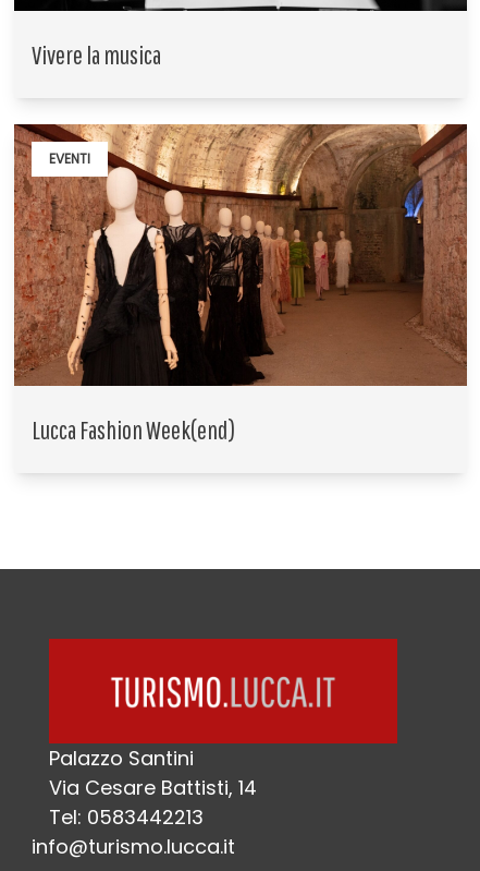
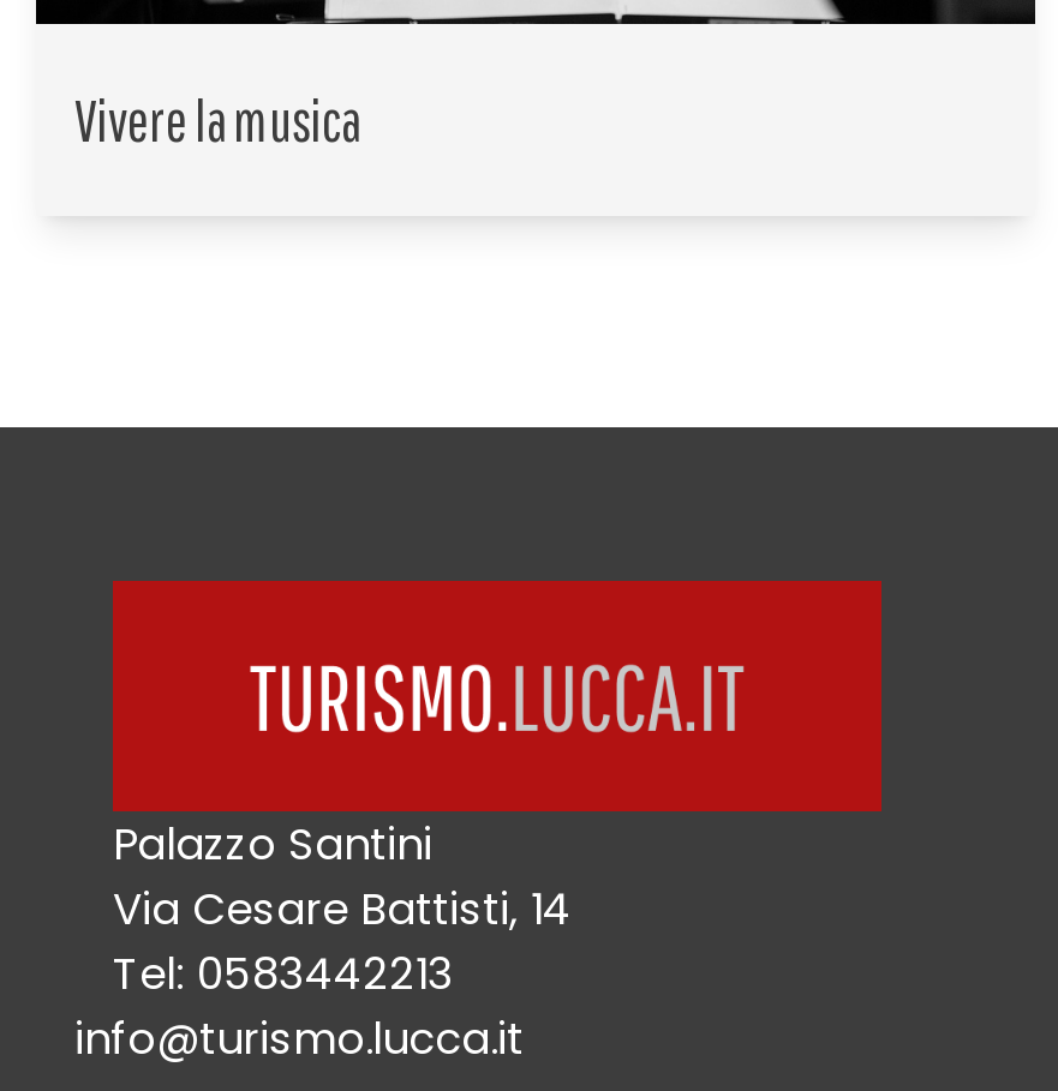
[13,123,468,387] [image] | EVENTI -> none
[32,414,235,445] Lucca Fashion Week(end) -> none

